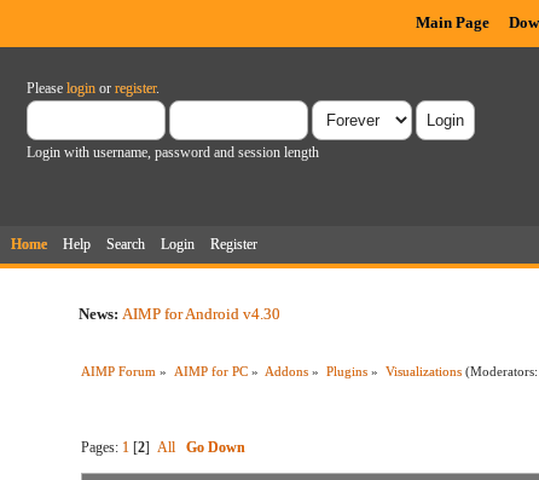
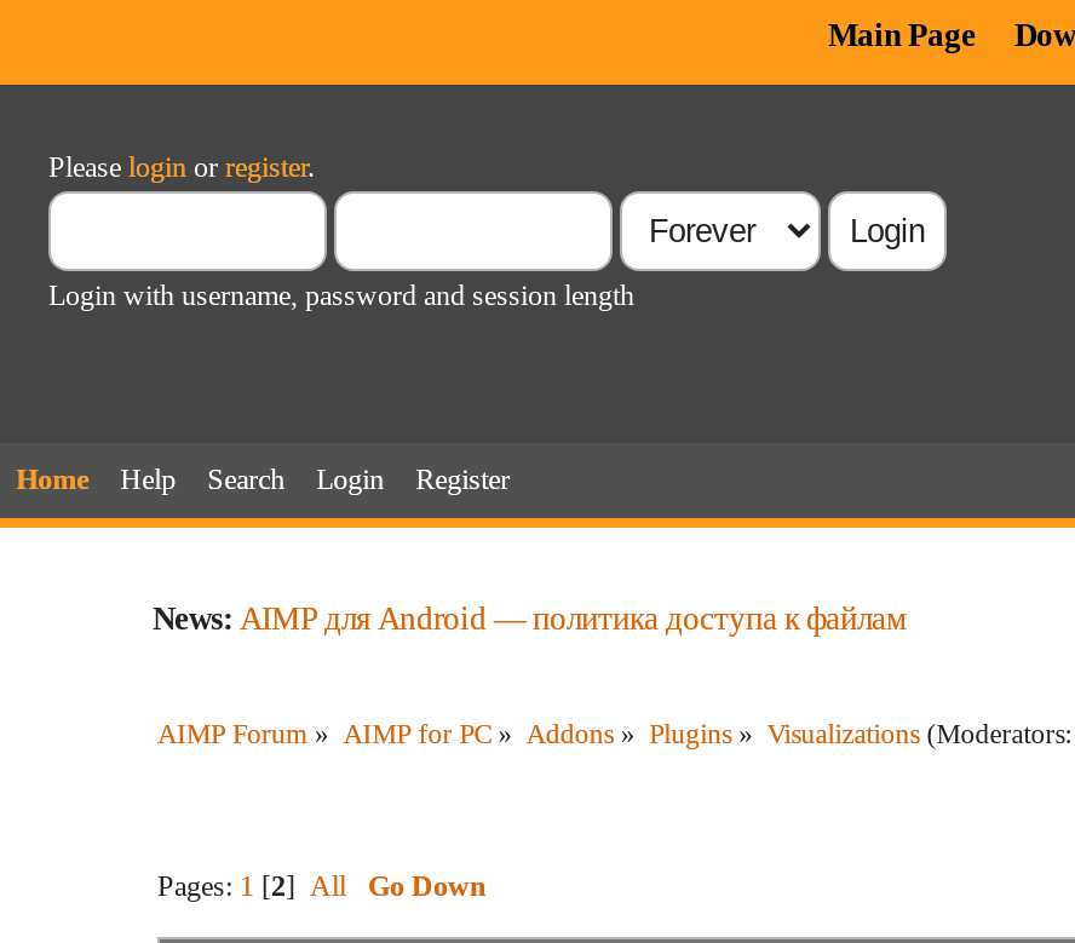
[79,305,280,323] News: AIMP for Android v4.30 -> [153,600,906,637] News: AIMP для Android — политика доступа к файлам

